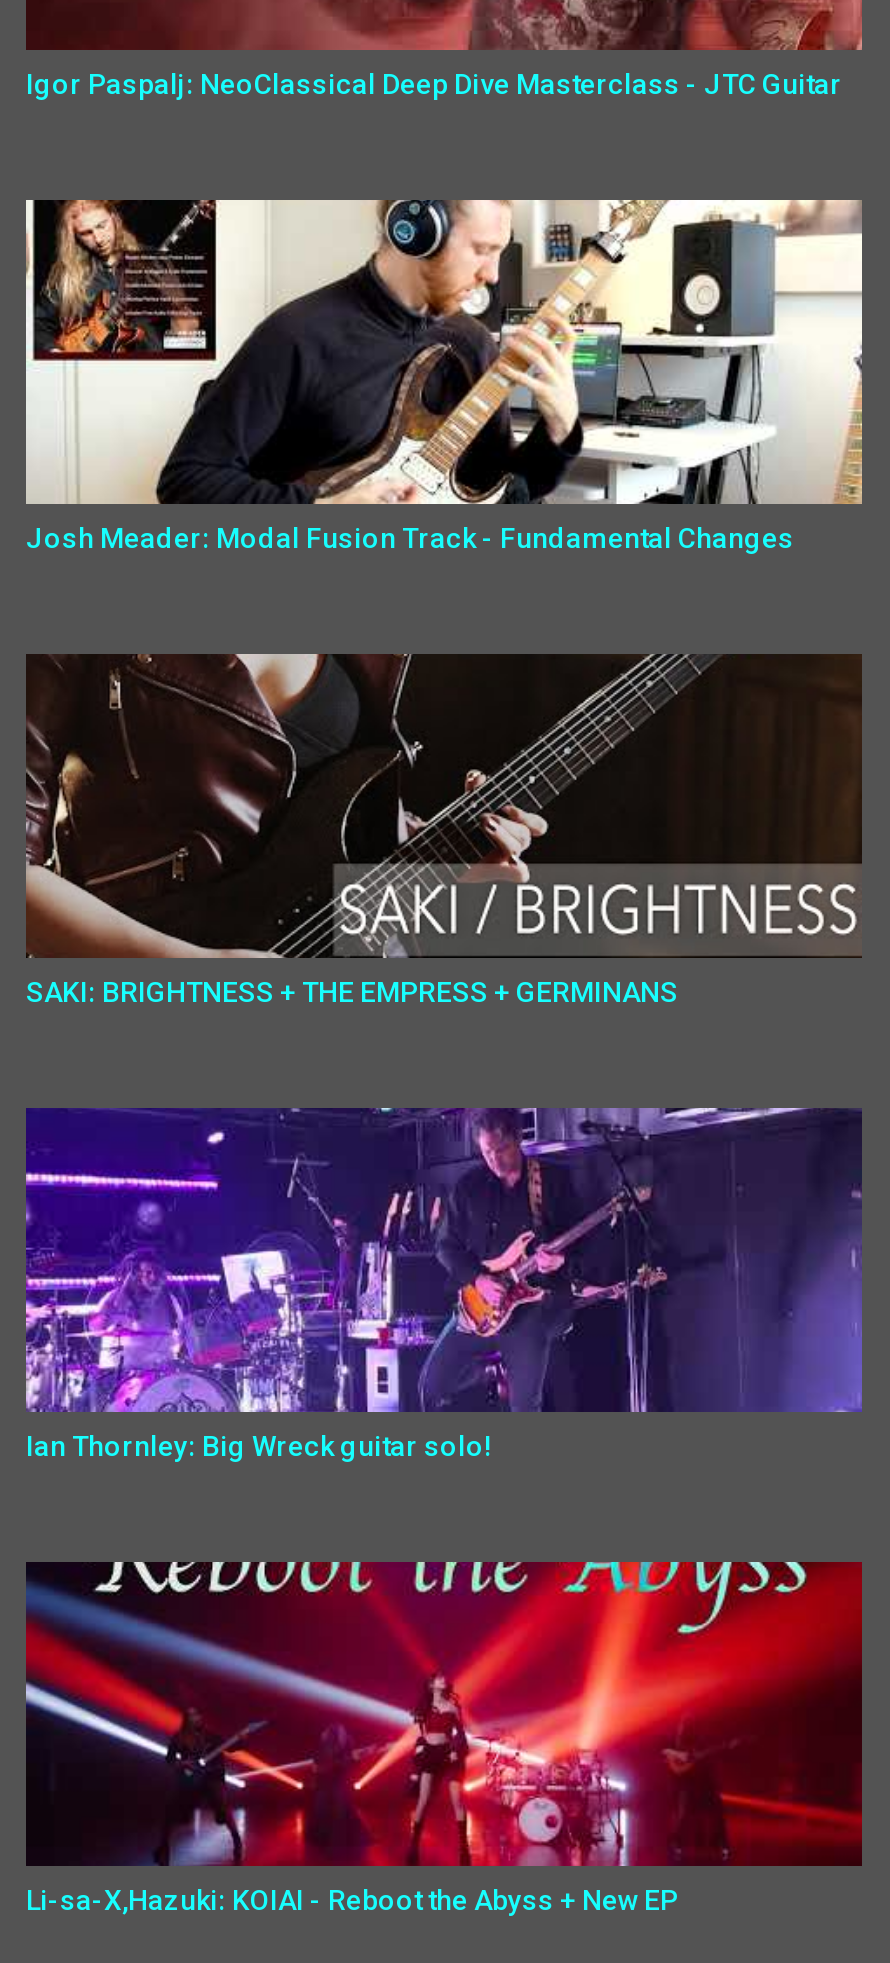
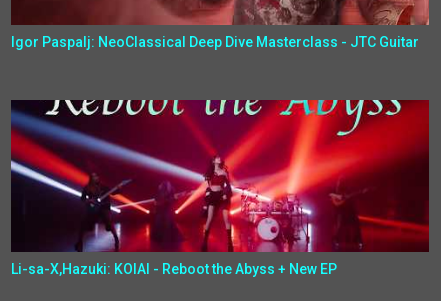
[24,198,864,554] [image] | Josh Meader: Modal Fusion Track - Fundamental Changes -> none
[26,652,862,1008] [image] | SAKI: BRIGHTNESS + THE EMPRESS + GERMINANS -> none
[24,1106,864,1462] [image] | Ian Thornley: Big Wreck guitar solo! -> none

